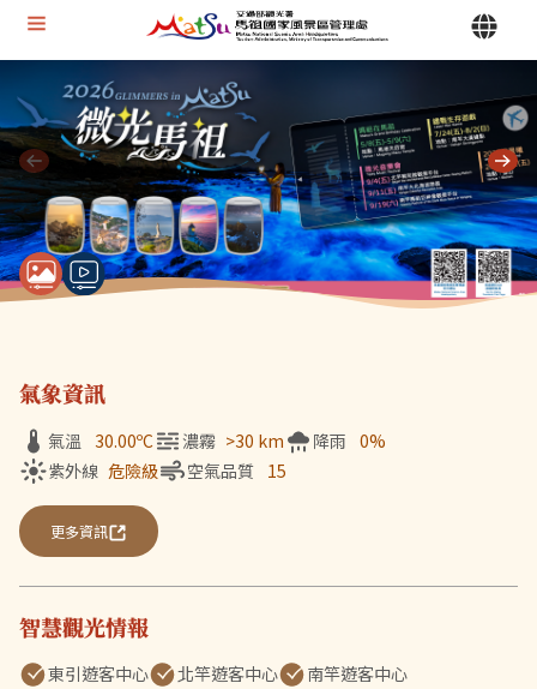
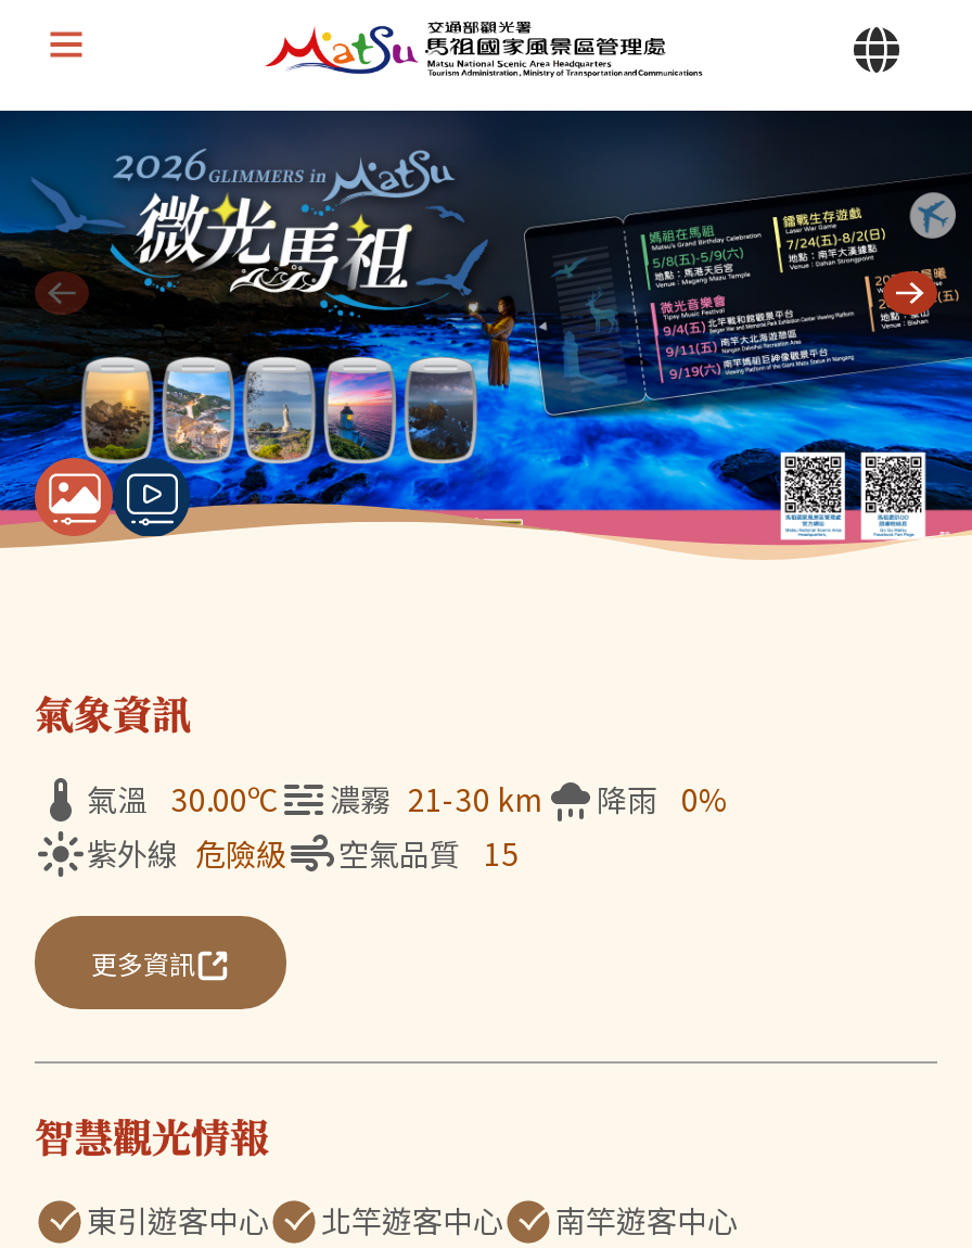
[48,429,386,453] 氣溫 30.00ºC 濃霧 >30 km 降雨 0% -> [87,777,729,821] 氣溫 30.00ºC 濃霧 21-30 km 降雨 0%

